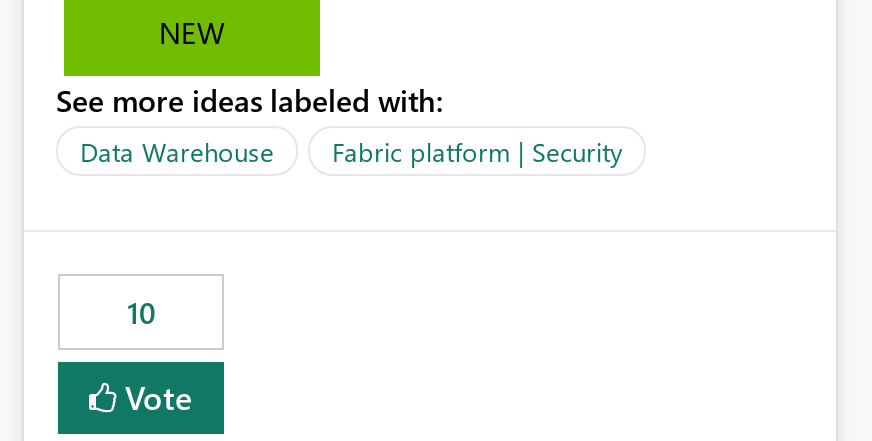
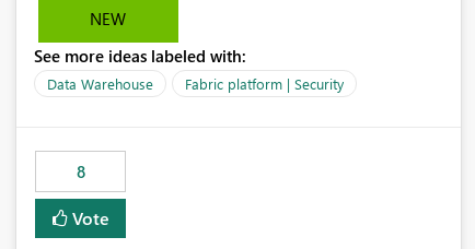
[127,293,155,333] 10 -> [76,161,85,183] 8

